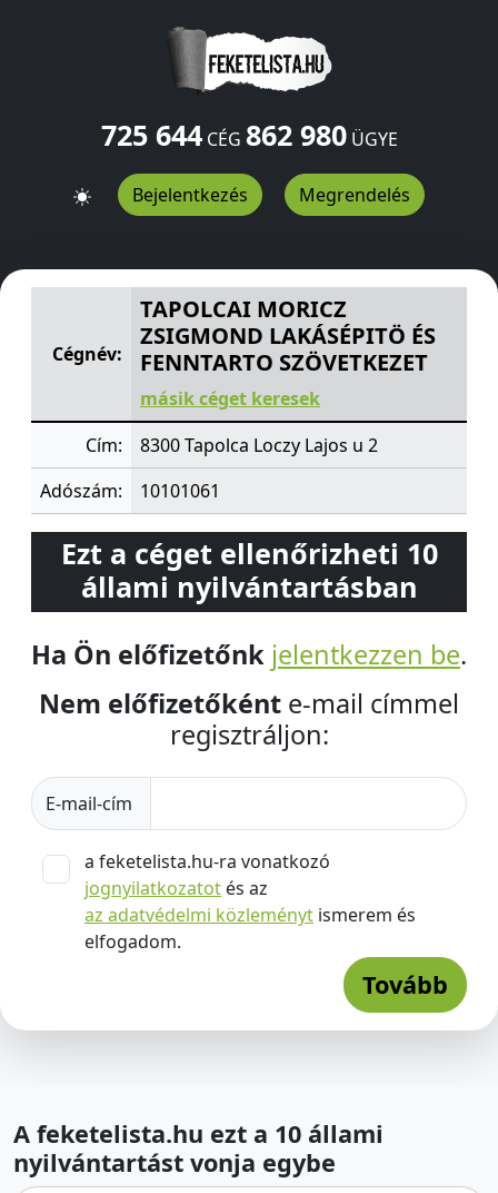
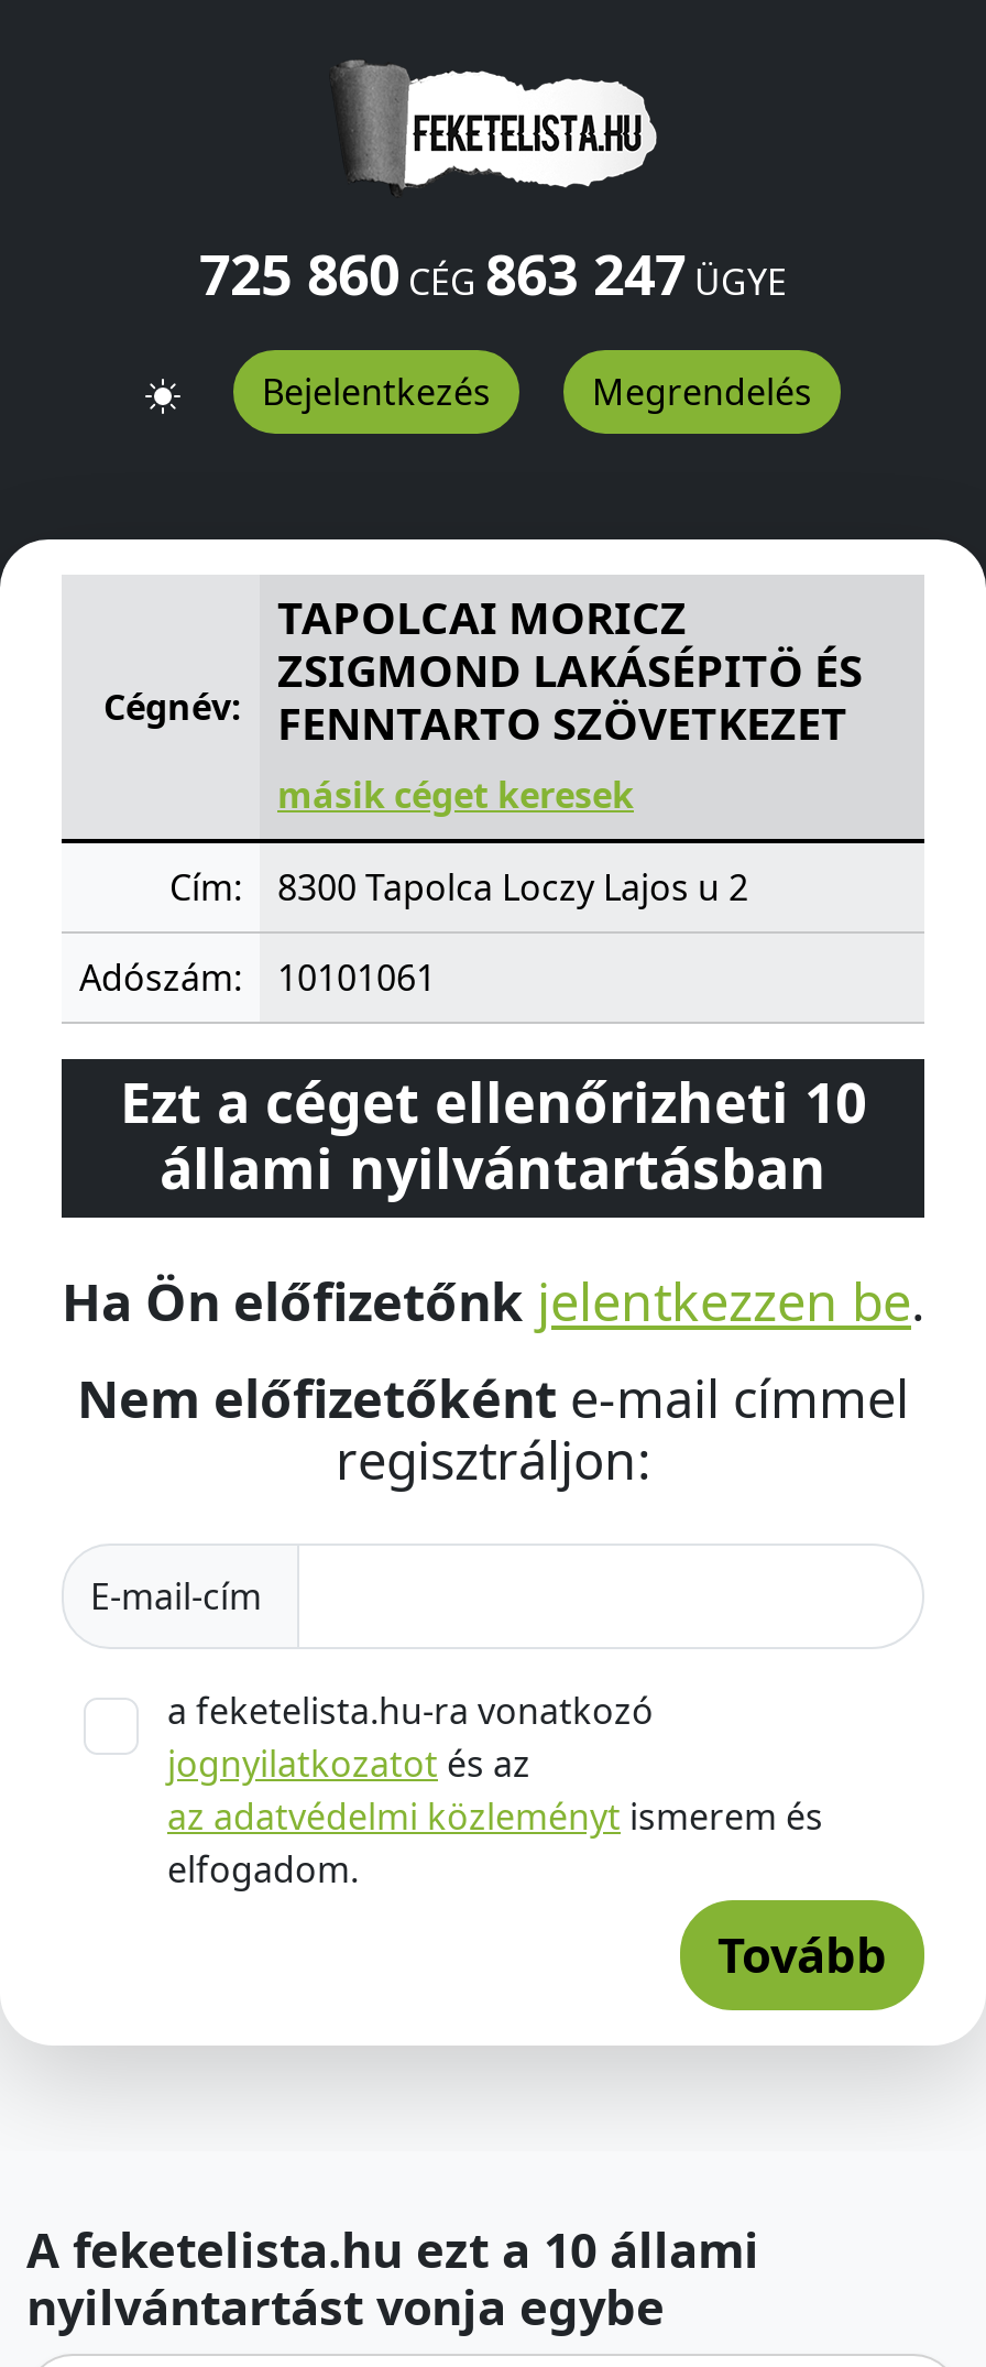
[101,116,397,154] 725 644CÉG 862 980 ÜGYE -> [199,236,787,310] 725 860CÉG 863 247 ÜGYE

